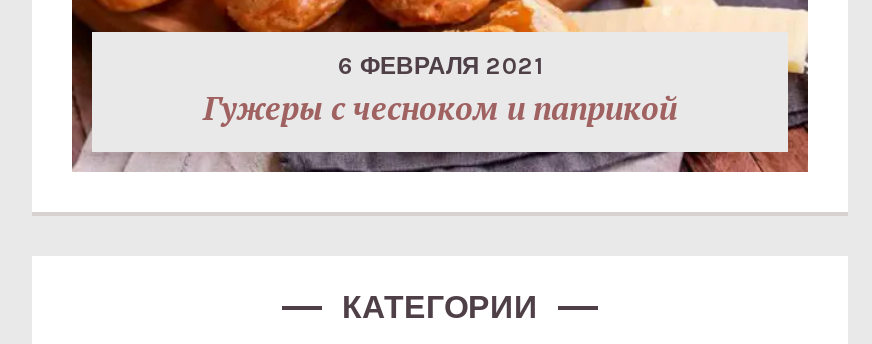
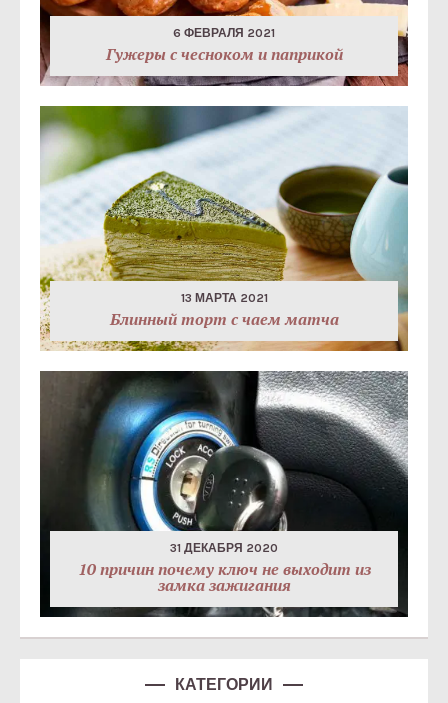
none -> [39,105,409,352] [image] | 13 МАРТА 2021 | Блинный торт с чаем матча
none -> [39,370,409,618] [image] | 31 ДЕКАБРЯ 2020 | 10 причин почему ключ не выходит из | замка зажигания

